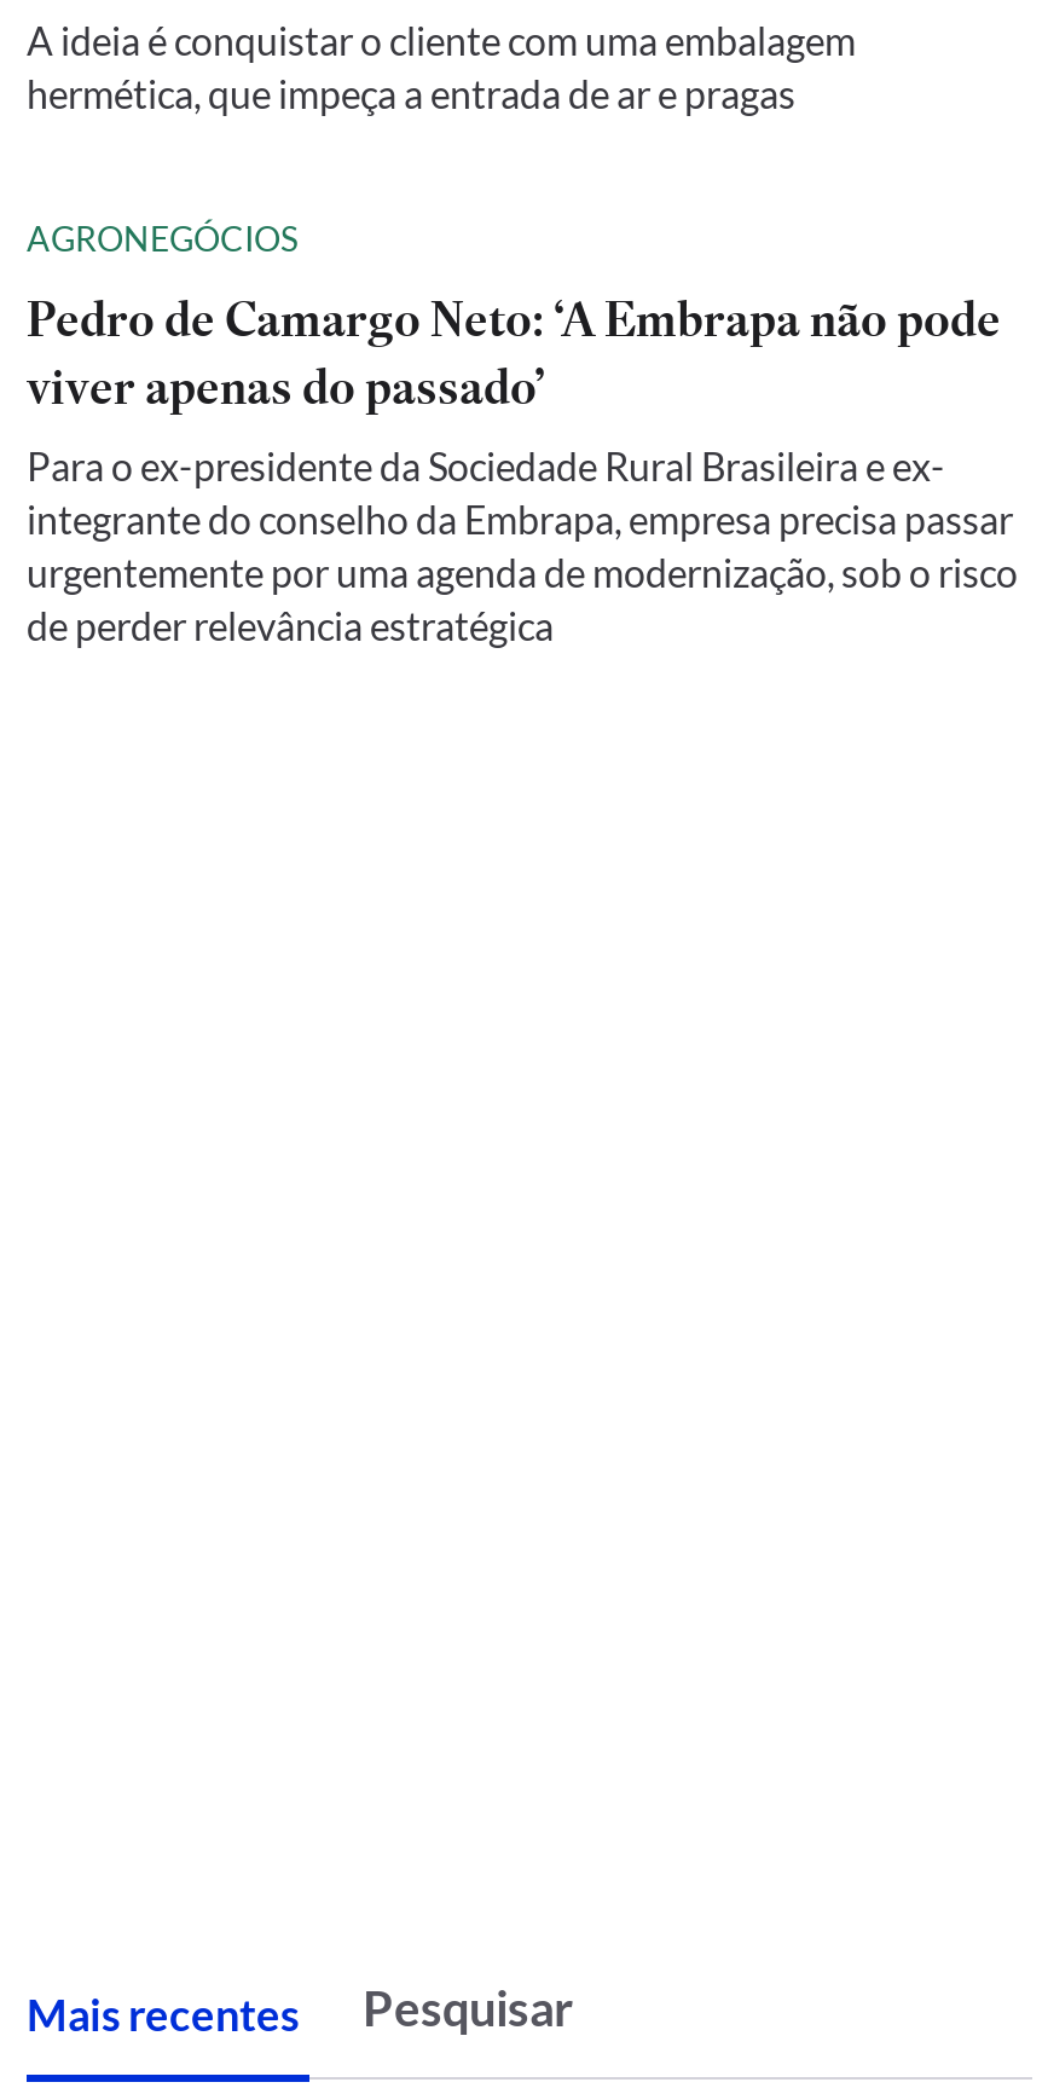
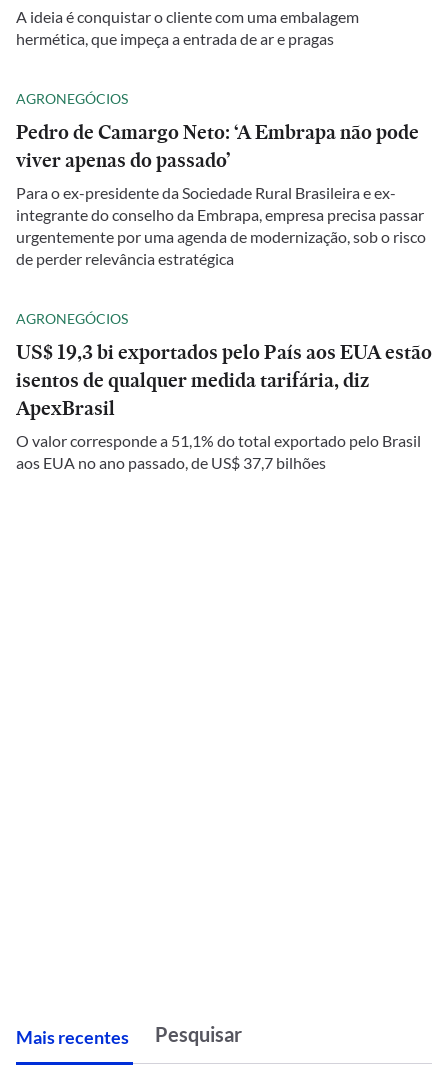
none -> [16,309,432,472] AGRONEGÓCIOS | US$ 19,3 bi exportados pelo País aos EUA estão | isentos de qualquer medida tarifária, diz | ApexBrasil | O valor corresponde a 51,1% do total exportado pelo Brasil | aos EUA no ano passado, de US$ 37,7 bilhões

